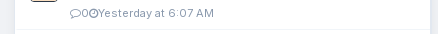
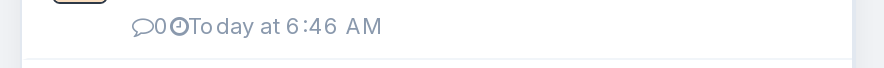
[98,6,214,20] Yesterday at 6:07 AM -> [188,12,382,40] Today at 6:46 AM

